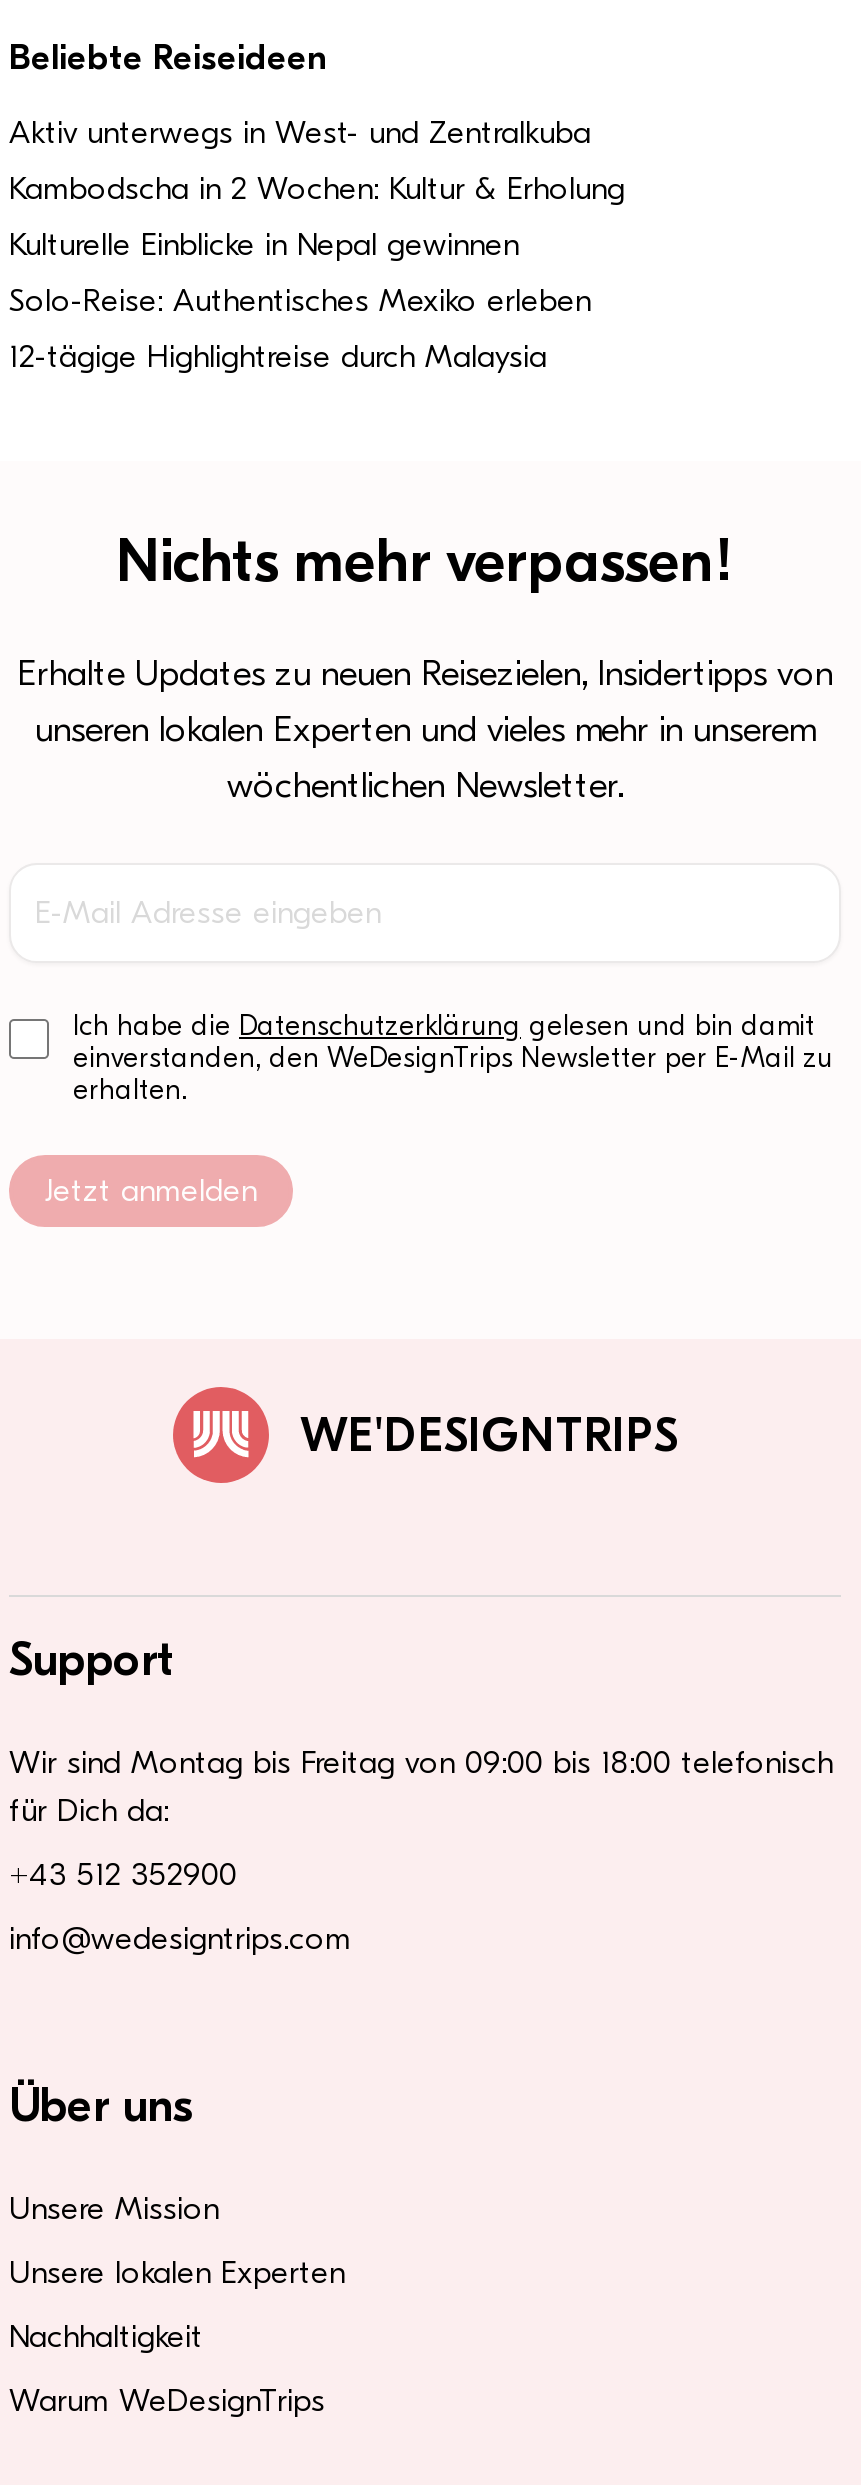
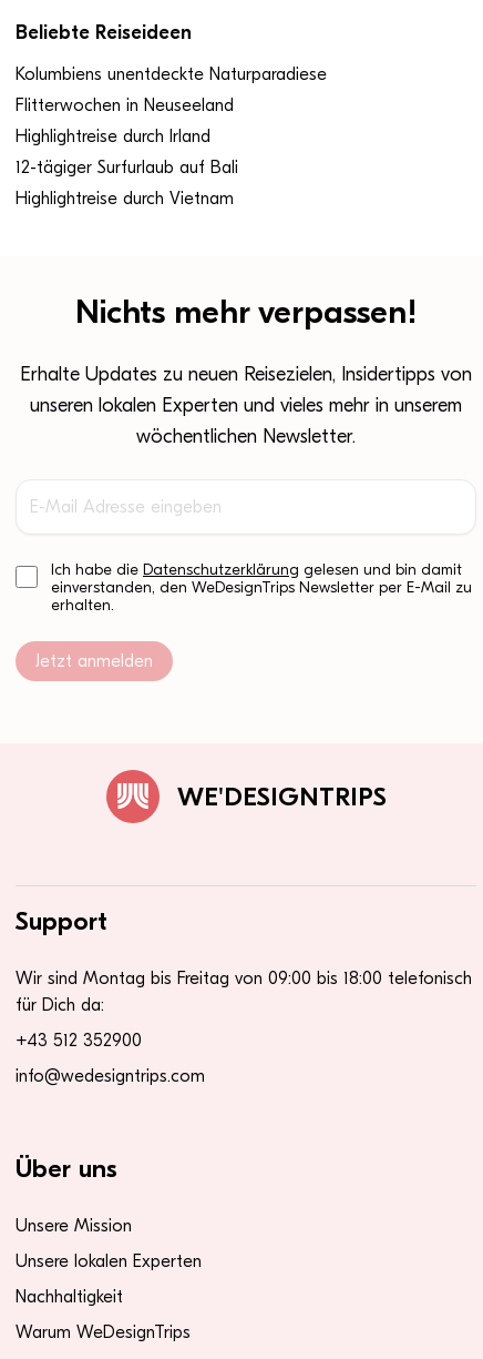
[9,115,591,151] Aktiv unterwegs in West- und Zentralkuba -> [16,64,327,84] Kolumbiens unentdeckte Naturparadiese
[9,171,625,207] Kambodscha in 2 Wochen: Kultur & Erholung -> [16,95,234,115] Flitterwochen in Neuseeland
[9,227,519,263] Kulturelle Einblicke in Nepal gewinnen -> [16,126,210,146] Highlightreise durch Irland
[9,283,591,319] Solo-Reise: Authentisches Mexiko erleben -> [16,158,238,178] 12-tägiger Surfurlaub auf Bali
[9,339,547,375] 12-tägige Highlightreise durch Malaysia -> [16,189,234,209] Highlightreise durch Vietnam

